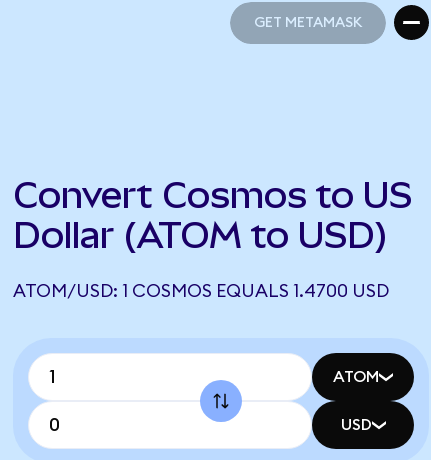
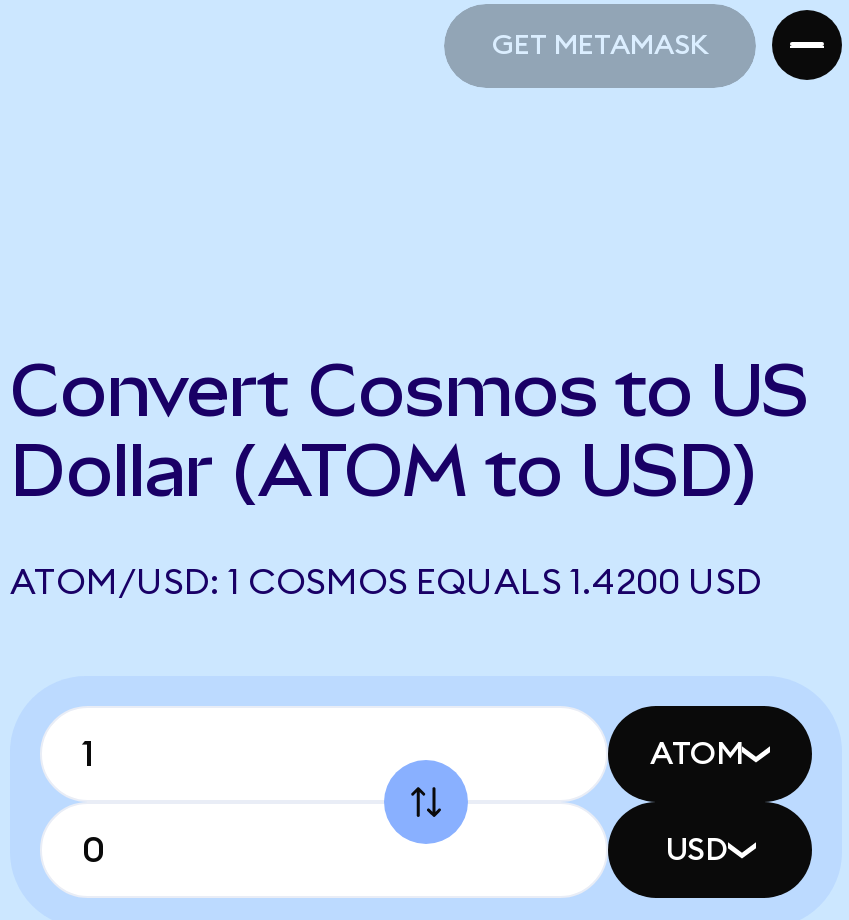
[13,282,389,300] ATOM/USD: 1 COSMOS EQUALS 1.4700 USD -> [10,564,762,600] ATOM/USD: 1 COSMOS EQUALS 1.4200 USD

